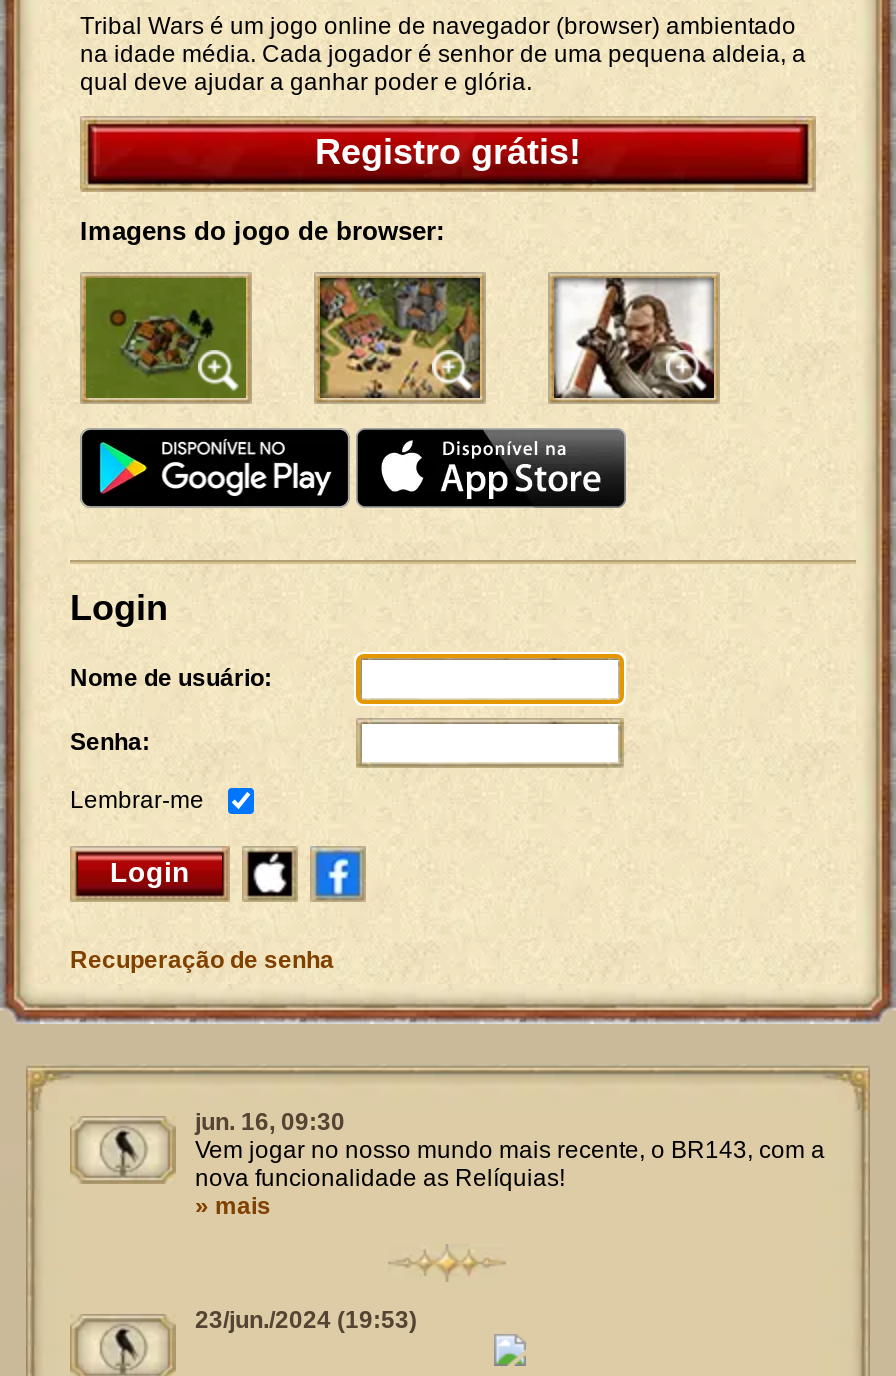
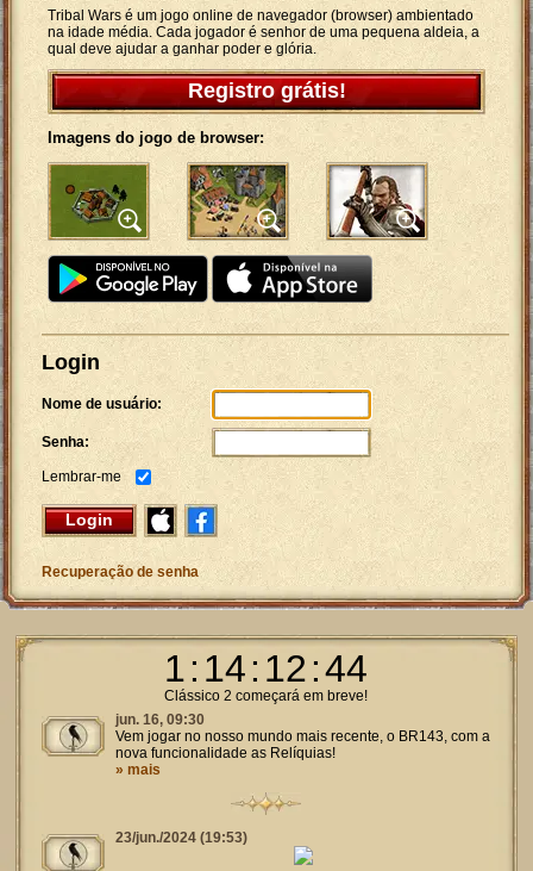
none -> [165,647,368,705] 1 : 14 : 12 : 44 | Clássico 2 começará em breve!

